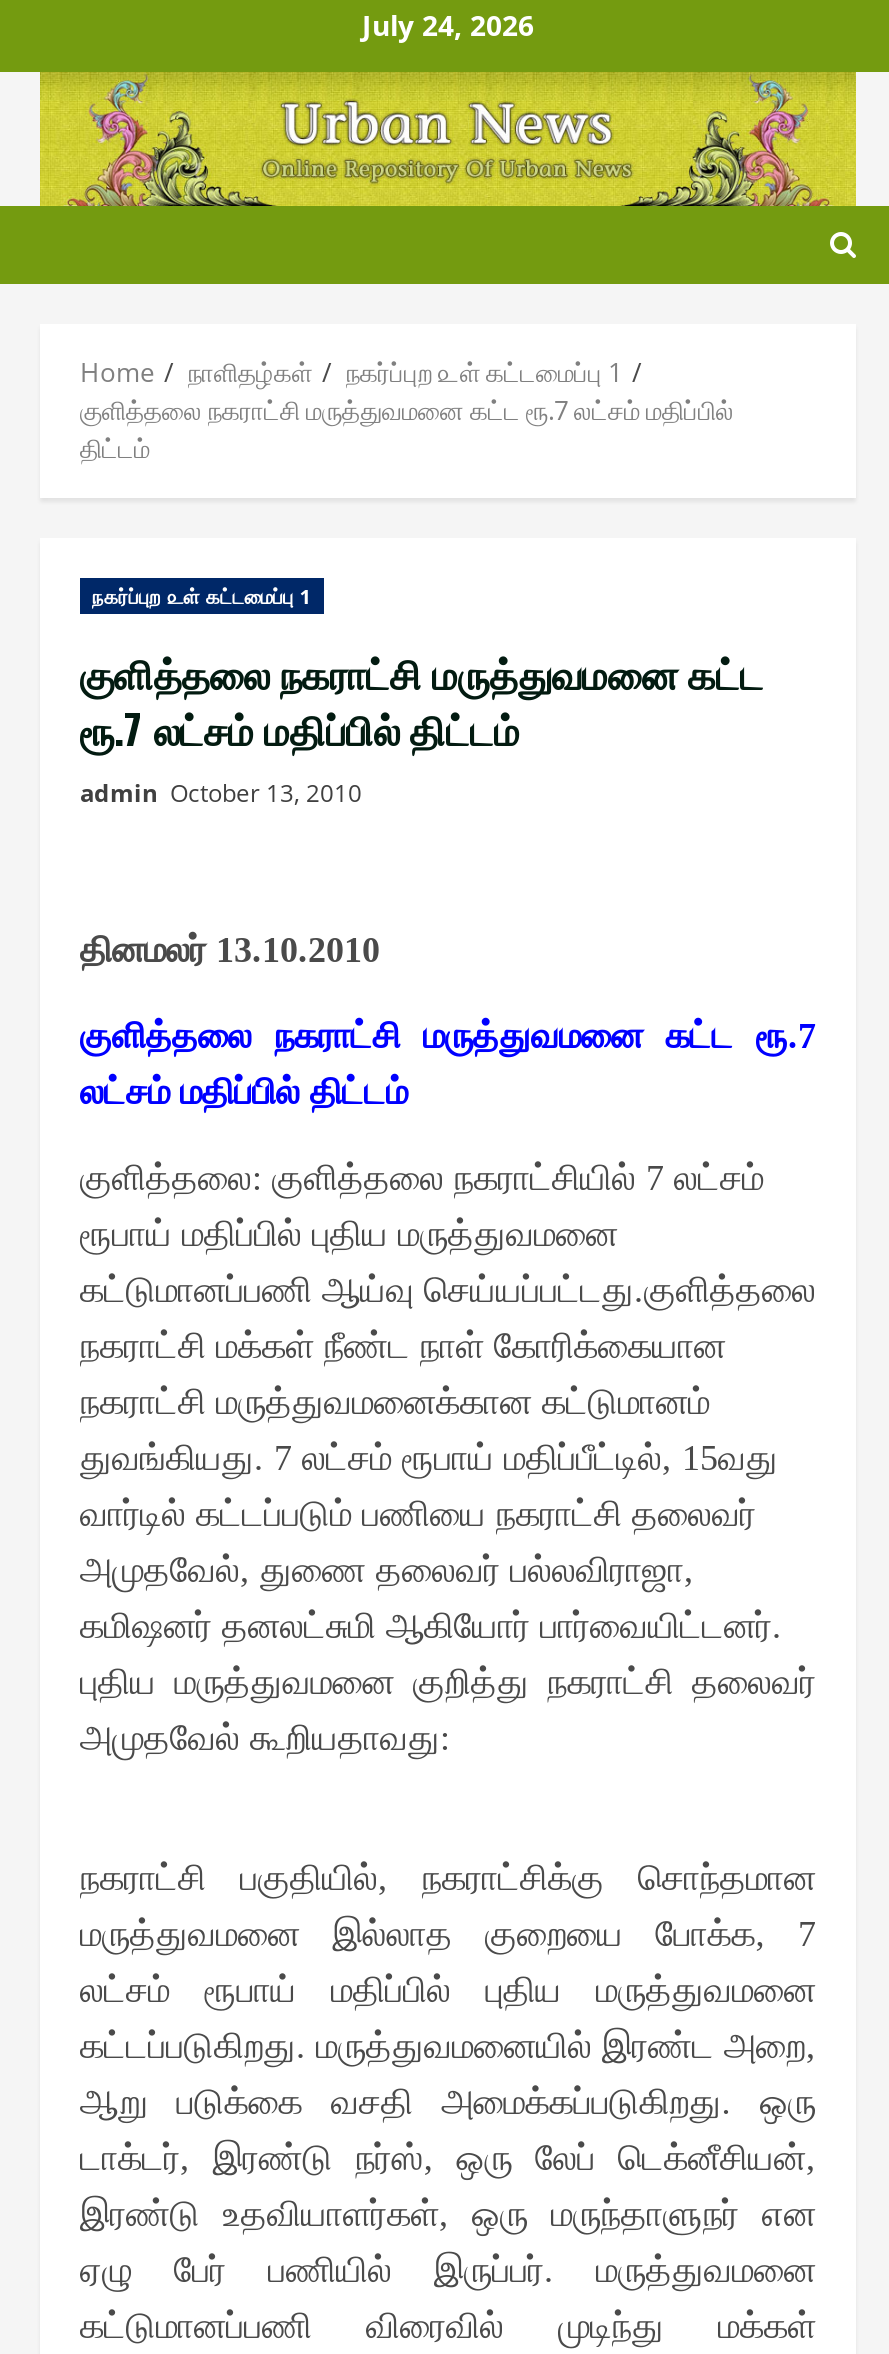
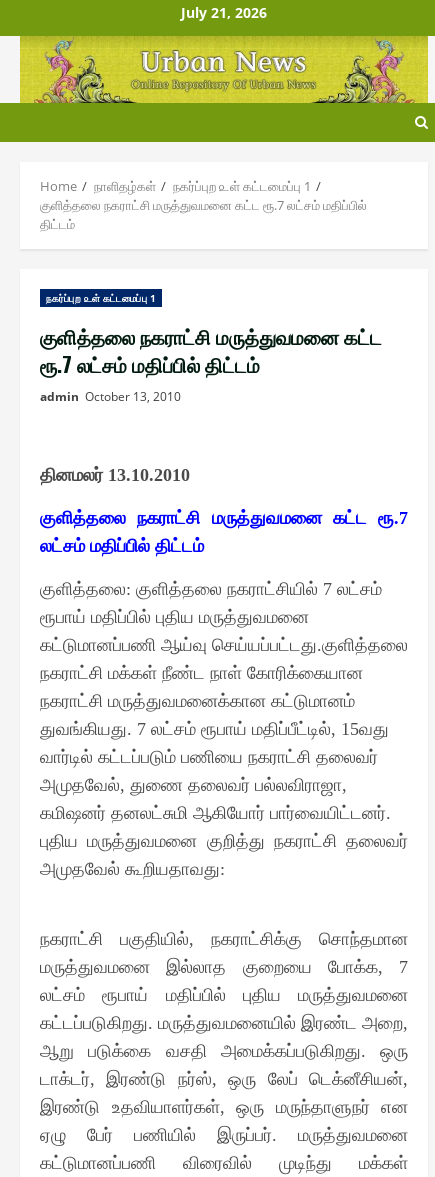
[362,6,534,44] July 24, 2026 -> [181,3,267,22] July 21, 2026

